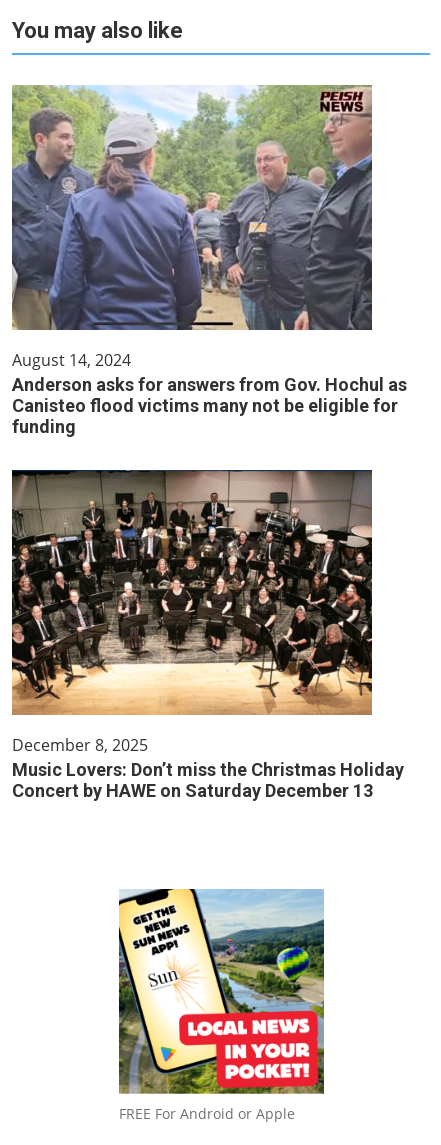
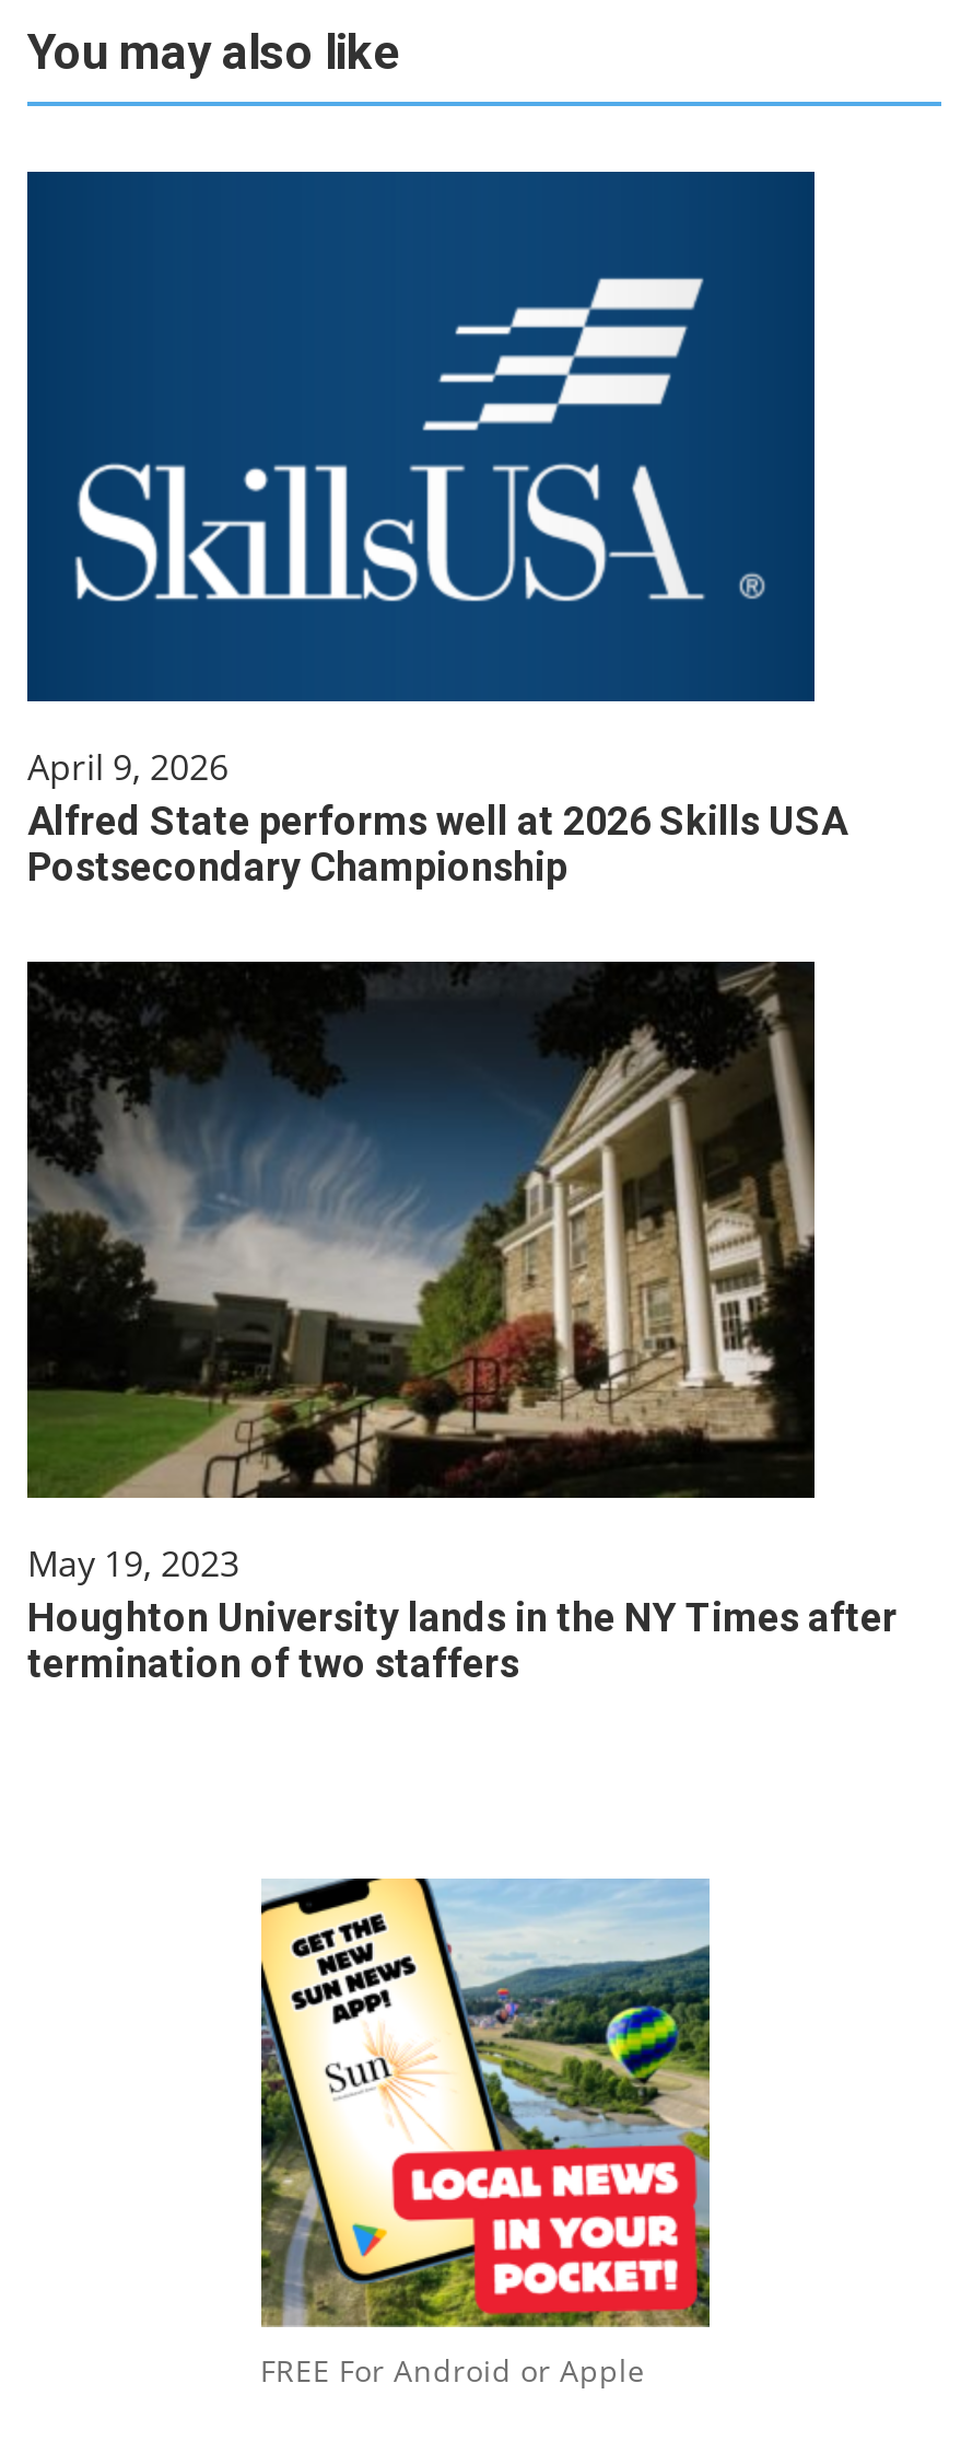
[11,84,407,437] [image] | August 14, 2024 | Anderson asks for answers from Gov. Hochul as | Canisteo flood victims many not be eligible for | funding -> [25,170,847,890] [image] | April 9, 2026 | Alfred State performs well at 2026 Skills USA | Postsecondary Championship
[11,469,404,801] [image] | December 8, 2025 | Music Lovers: Don’t miss the Christmas Holiday | Concert by HAWE on Saturday December 13 -> [25,960,898,1686] [image] | May 19, 2023 | Houghton University lands in the NY Times after | termination of two staffers

